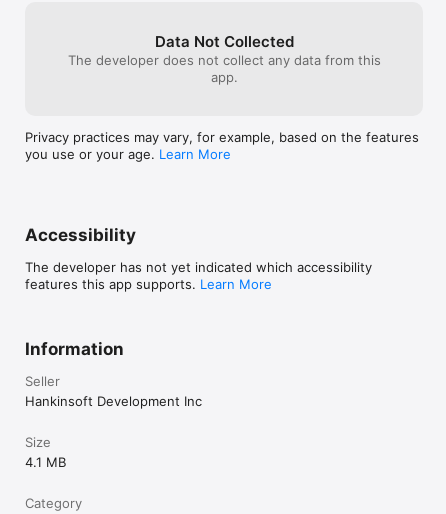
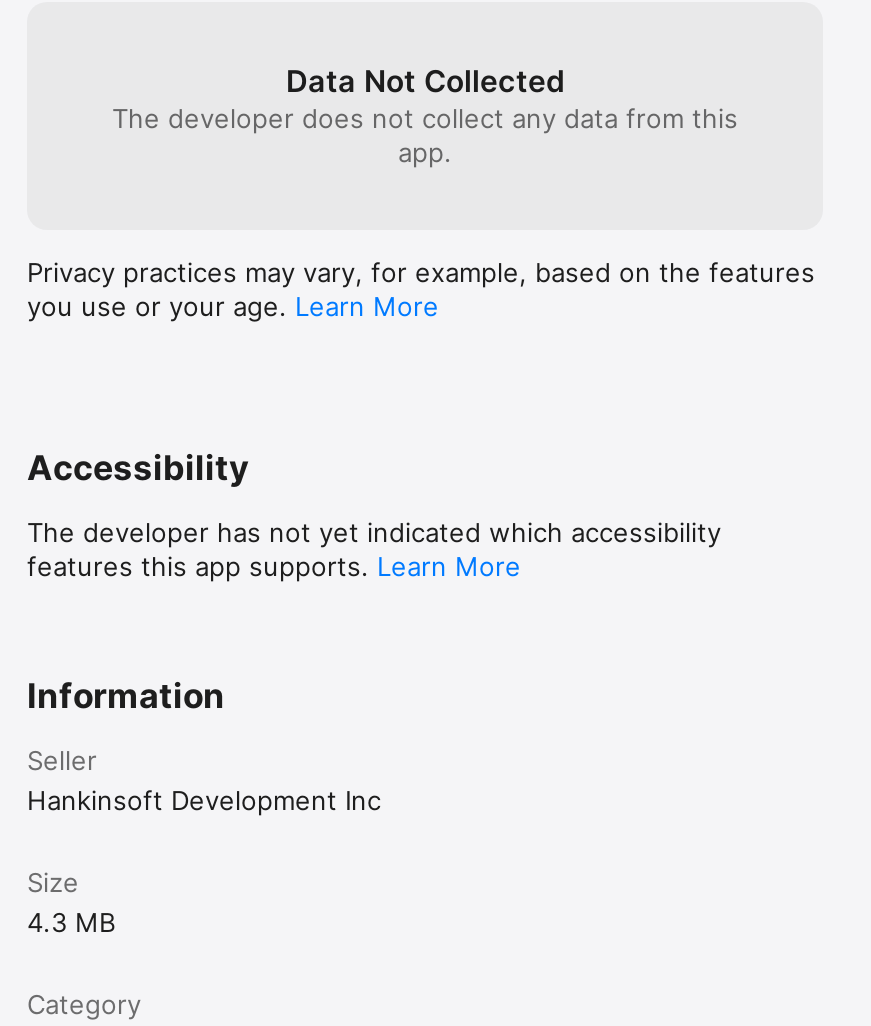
[25,454,66,470] 4.1 MB -> [27,907,115,939] 4.3 MB

